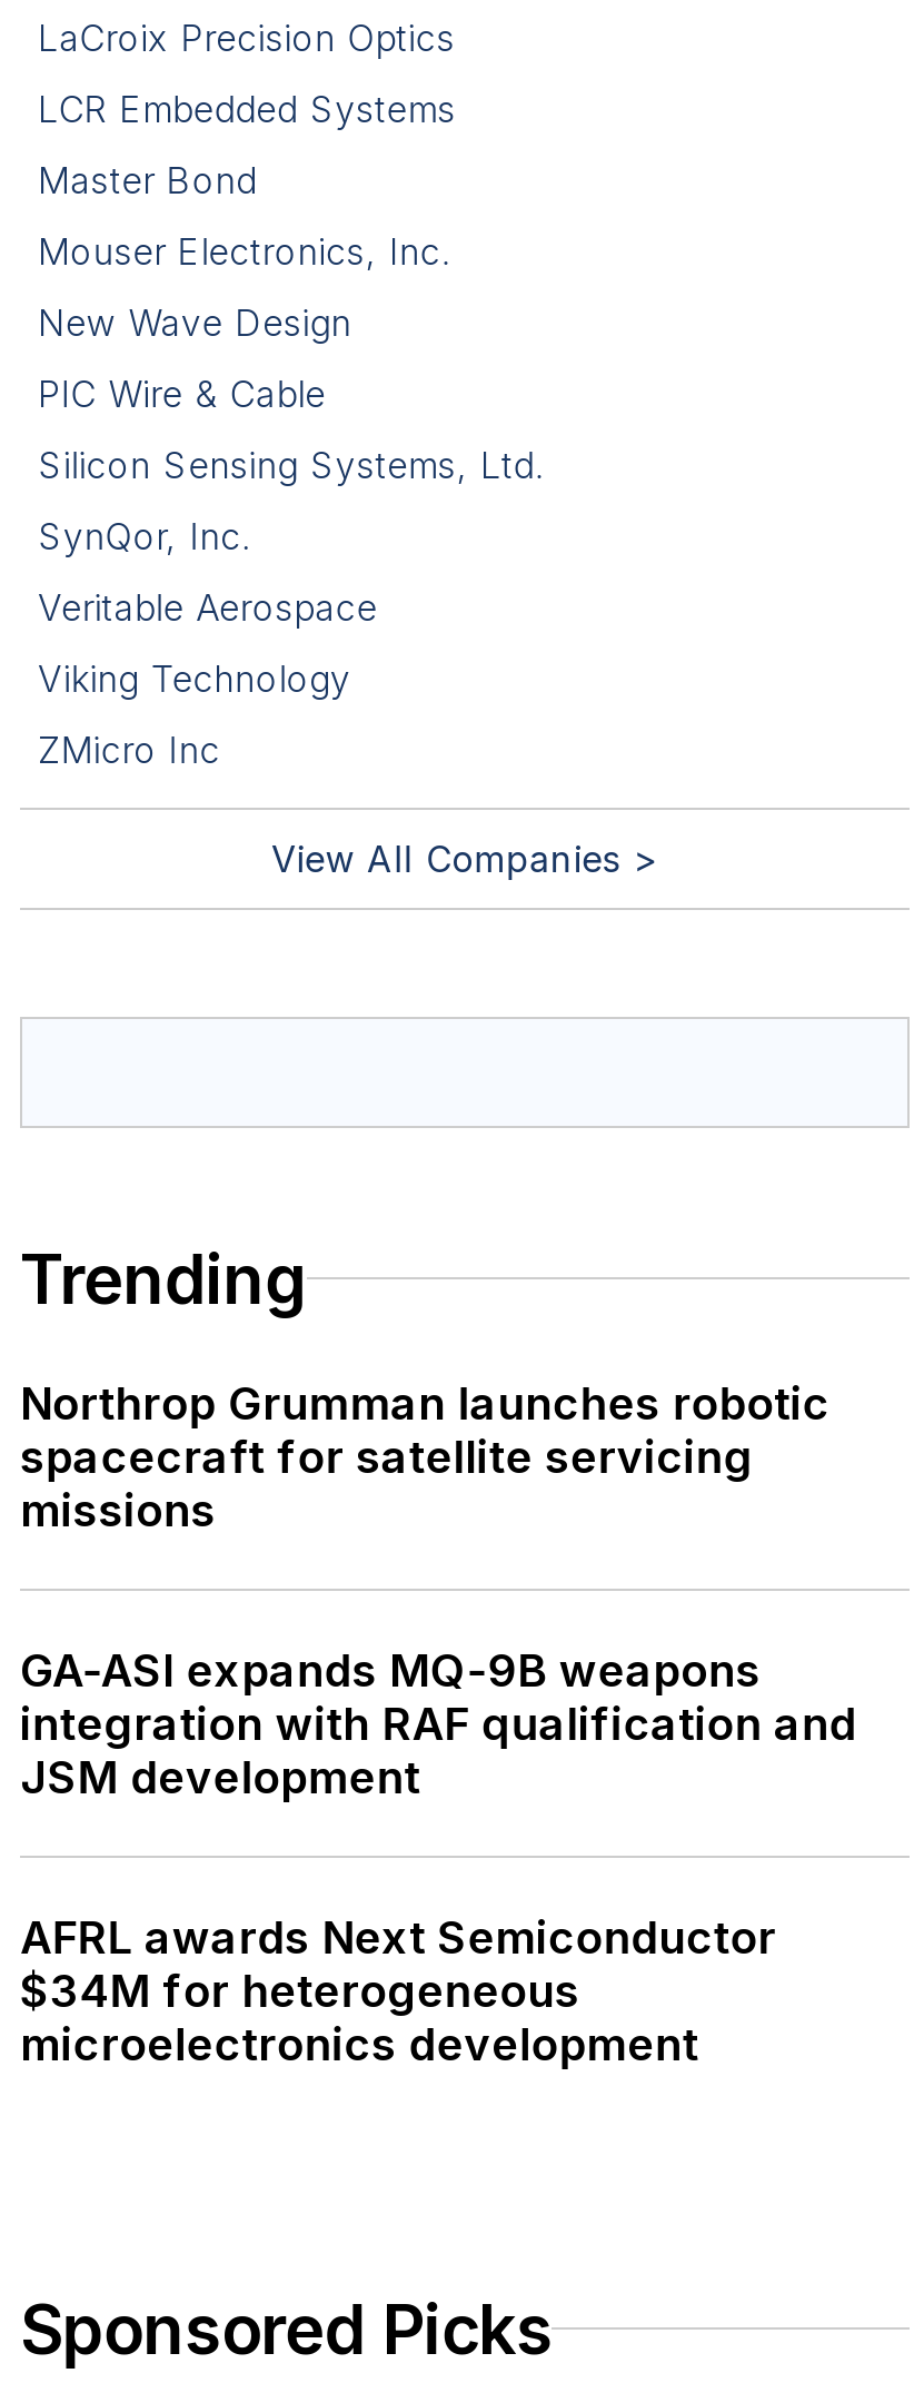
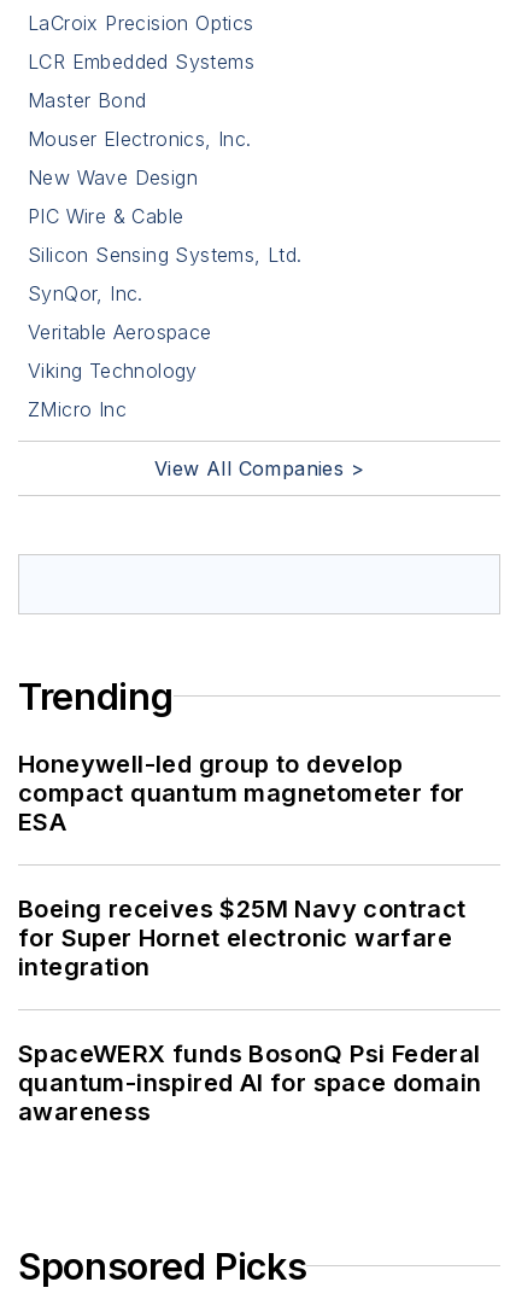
[20,1376,830,1537] Northrop Grumman launches robotic | spacecraft for satellite servicing | missions -> [18,749,465,836] Honeywell-led group to develop | compact quantum magnetometer for | ESA
[20,1643,857,1804] GA-ASI expands MQ-9B weapons | integration with RAF qualification and | JSM development -> [18,894,466,981] Boeing receives $25M Navy contract | for Super Hornet electronic warfare | integration
[20,1910,776,2071] AFRL awards Next Semiconductor | $34M for heterogeneous | microelectronics development -> [18,1039,482,1126] SpaceWERX funds BosonQ Psi Federal | quantum-inspired AI for space domain | awareness

